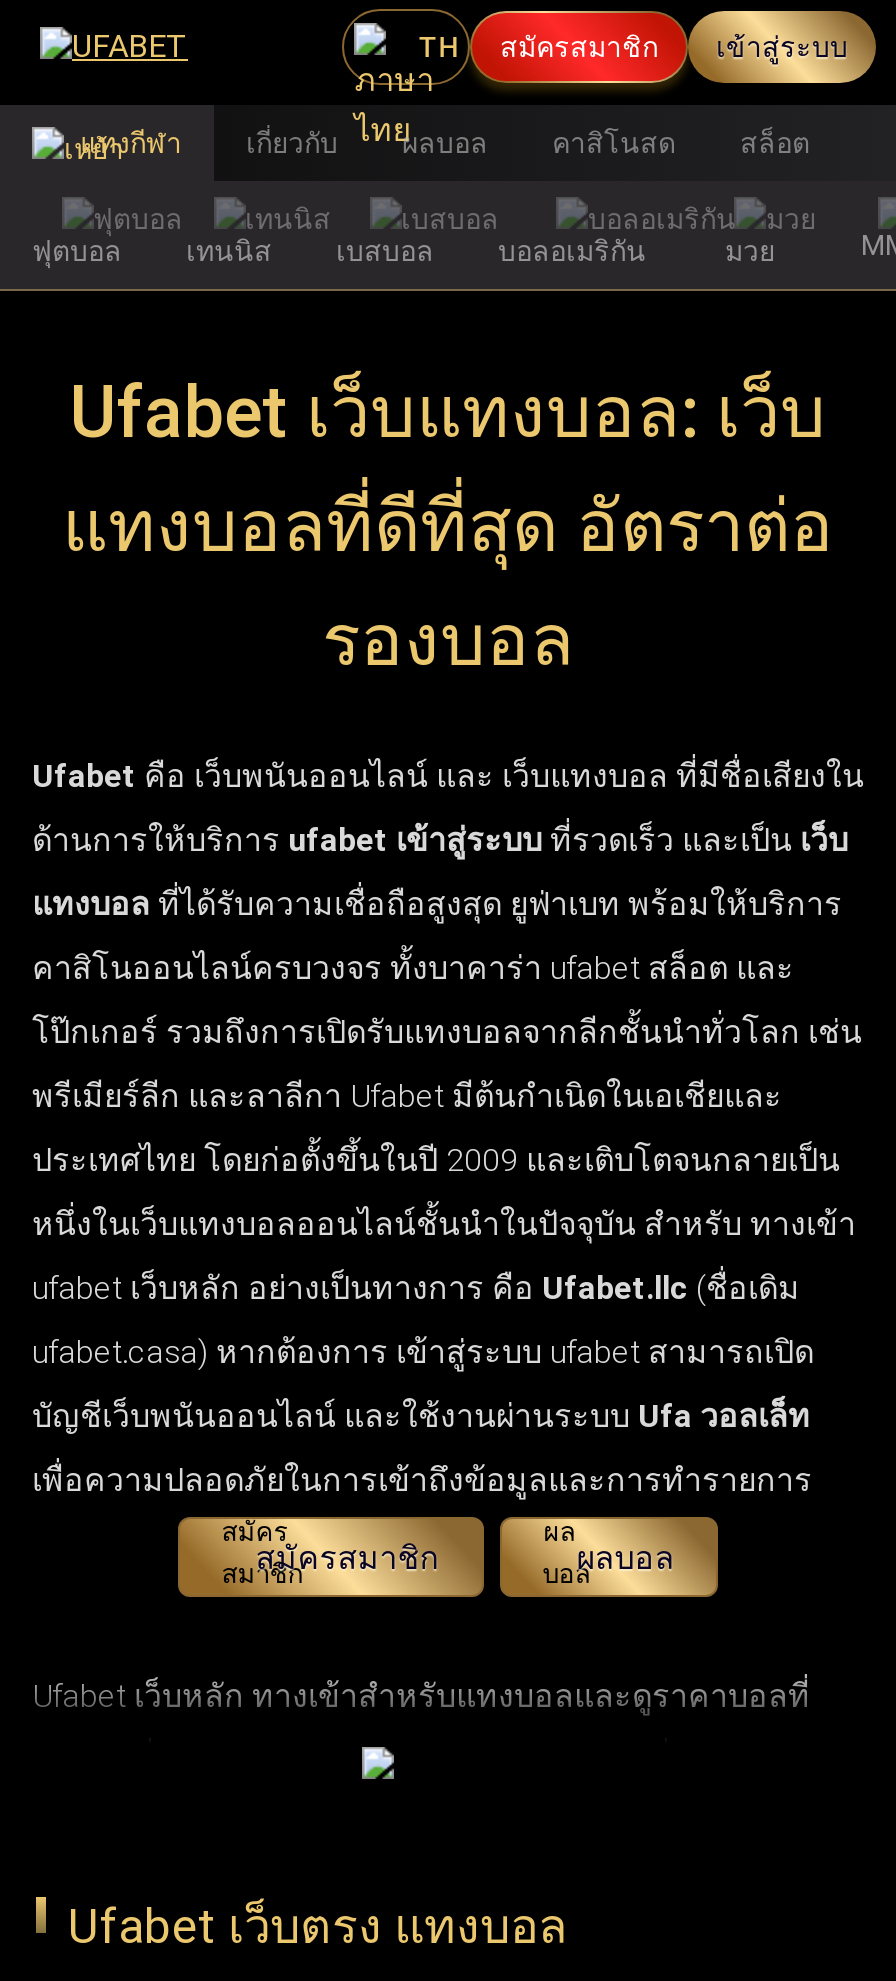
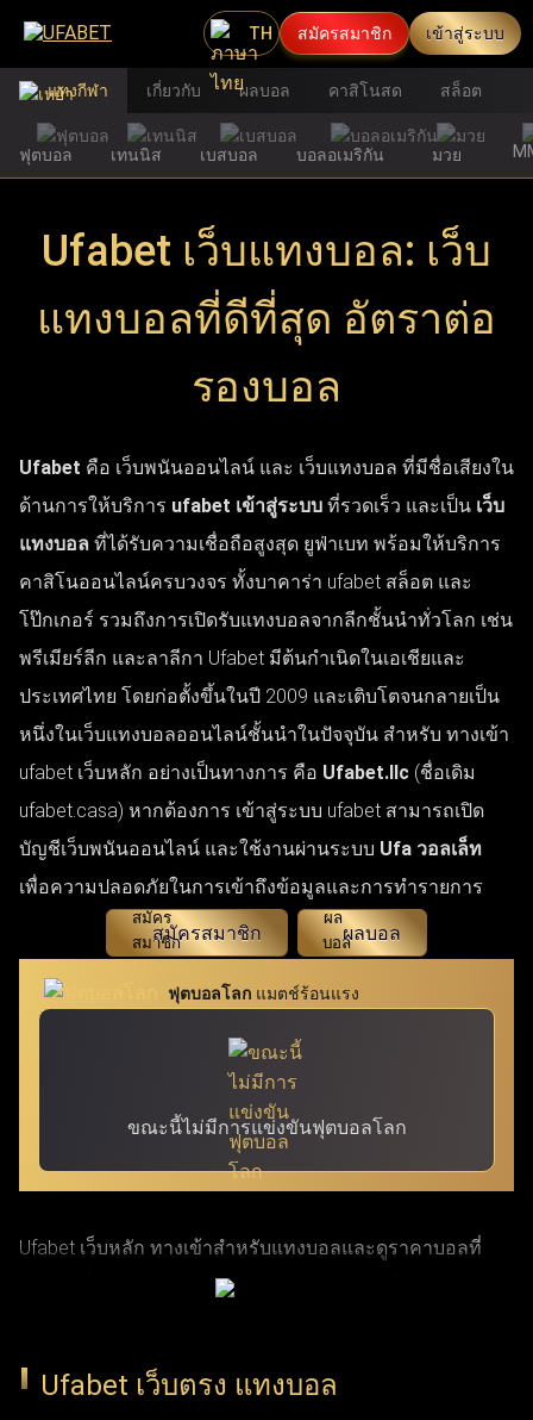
none -> [18,958,515,1192] [image] | ฟุตบอลโลก แมตช์ร้อนแรง
none -> [127,1116,406,1139] ขณะนี้ไม่มีการแข่งขันฟุตบอลโลก

